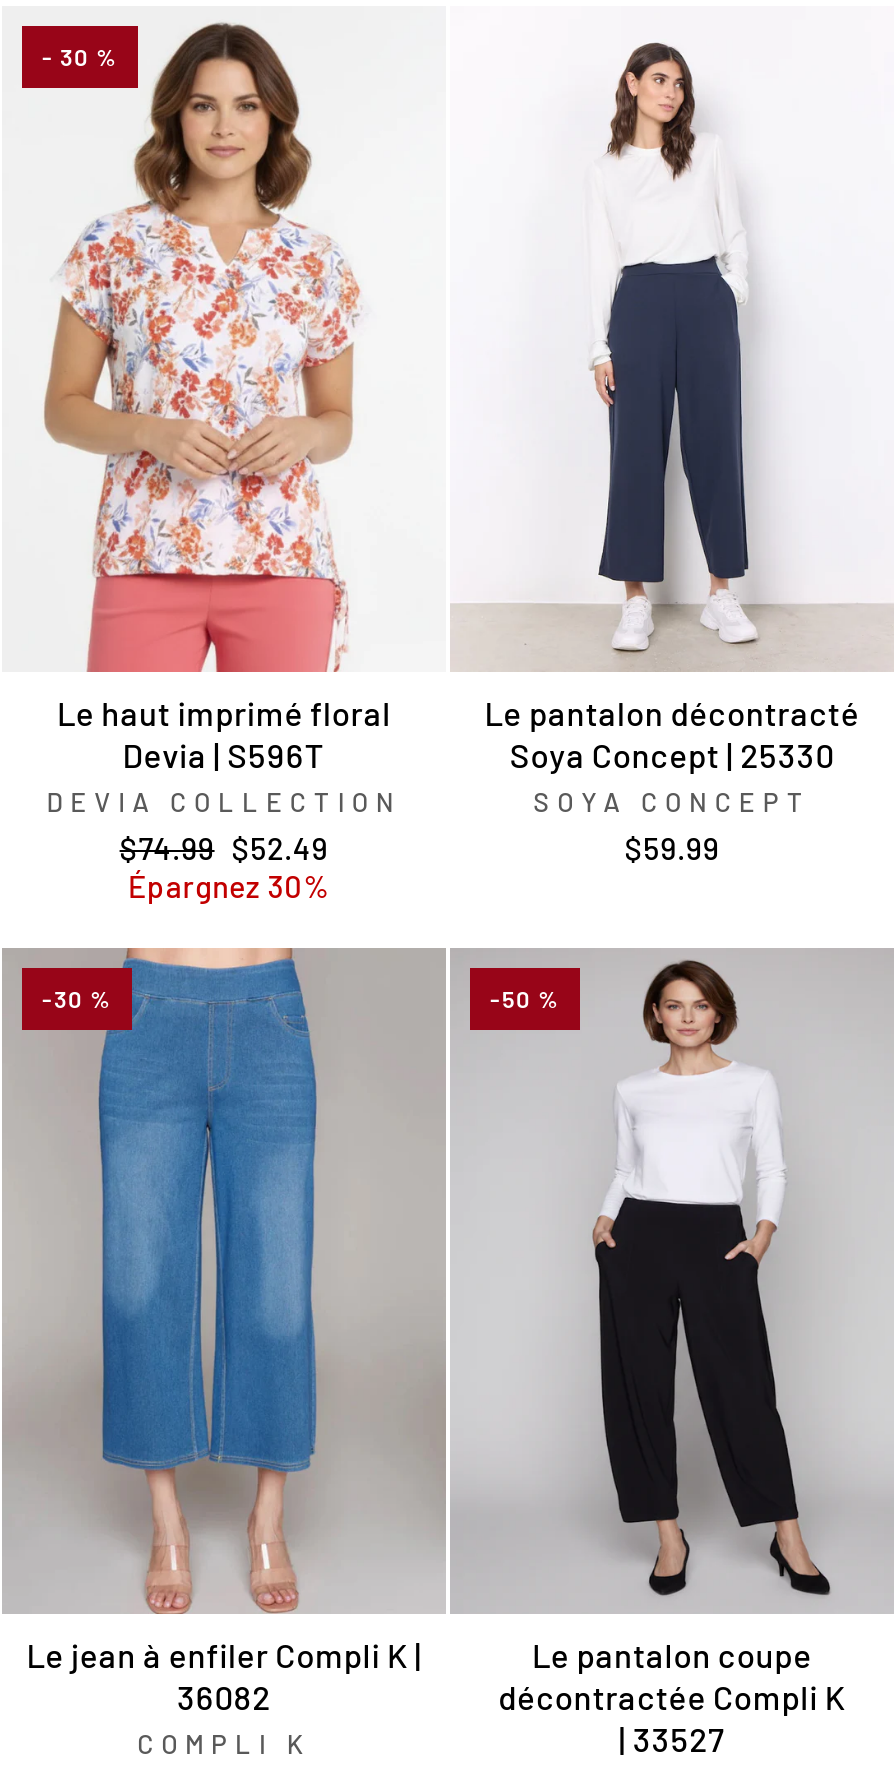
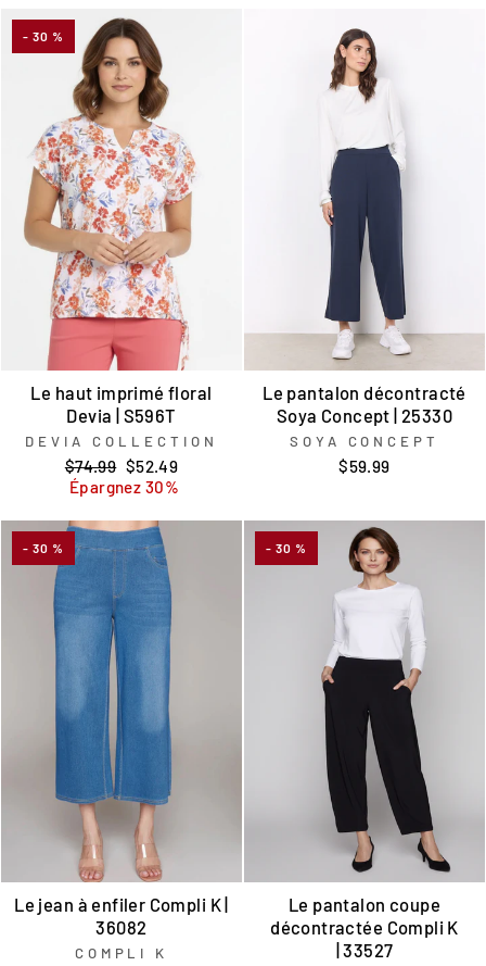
[42,984,112,1012] -30 % -> [23,540,64,555] - 30 %
[490,984,560,1012] -50 % -> [266,540,307,555] - 30 %

